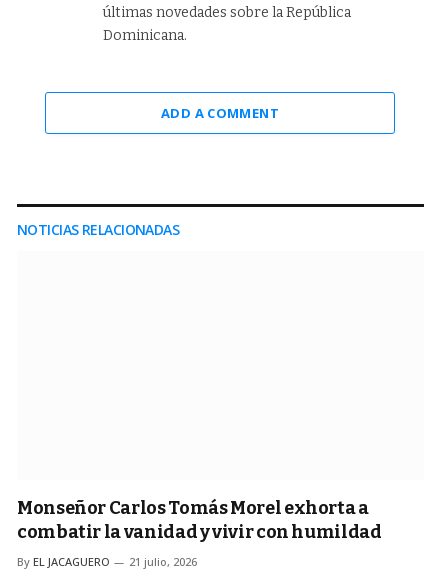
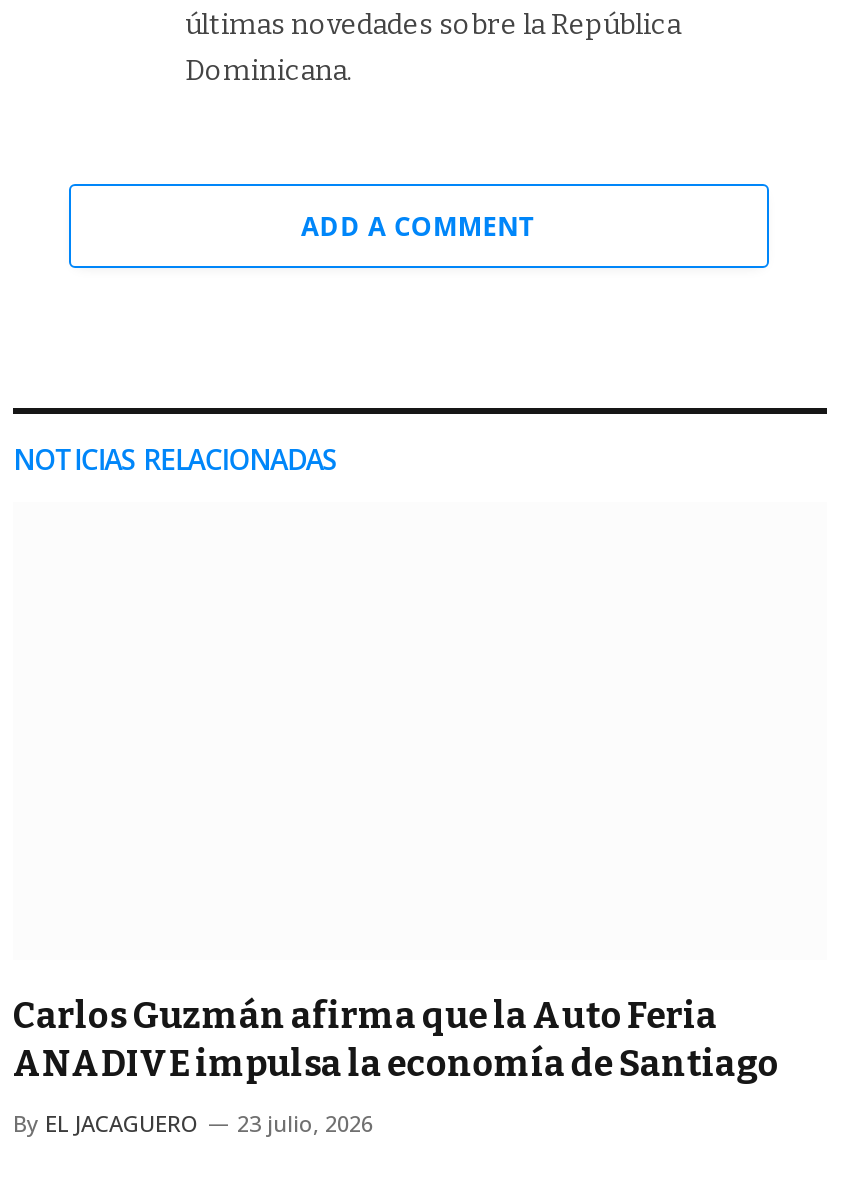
[17,497,382,543] Monseñor Carlos Tomás Morel exhorta a | combatir la vanidad y vivir con humildad -> [13,993,779,1085] Carlos Guzmán afirma que la Auto Feria | ANADIVE impulsa la economía de Santiago
[17,554,197,569] By EL JACAGUERO 21 julio, 2026 -> [13,1107,373,1137] By EL JACAGUERO 23 julio, 2026

